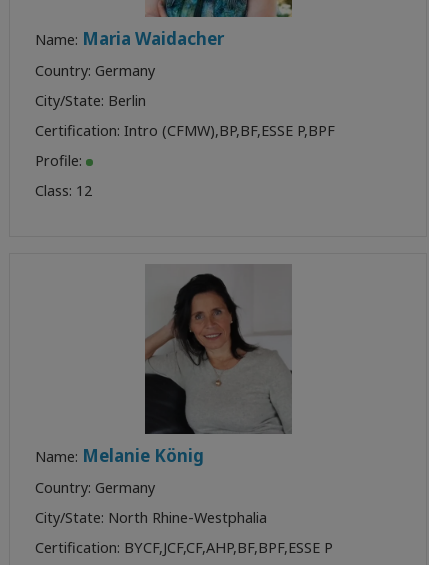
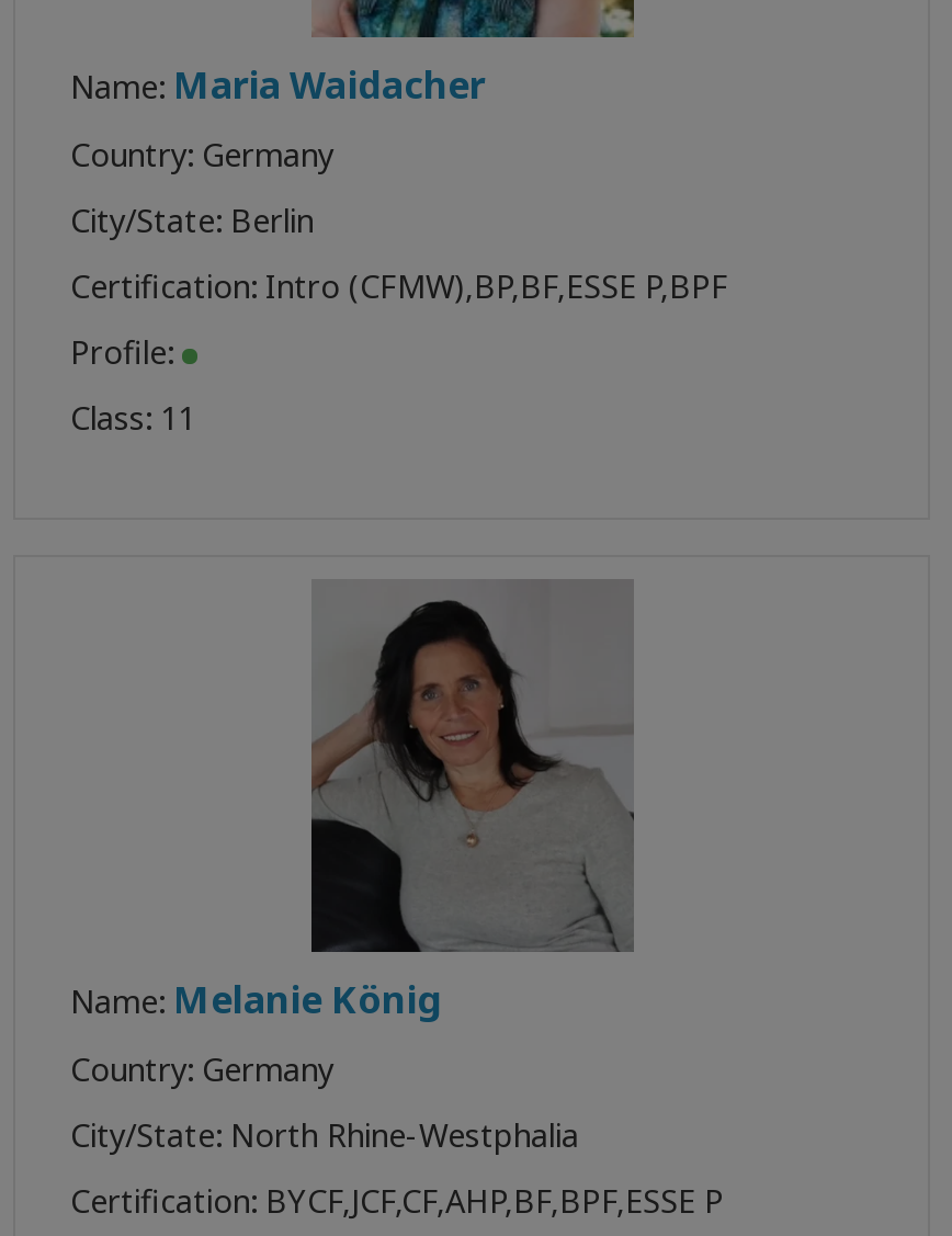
[35,181,92,200] Class: 12 -> [70,397,195,439] Class: 11

